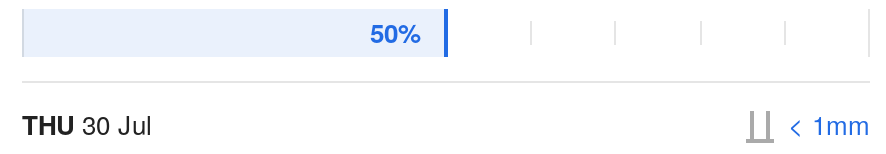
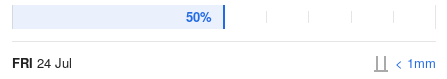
[22,105,152,143] THU 30 Jul -> [12,53,72,72] FRI 24 Jul

